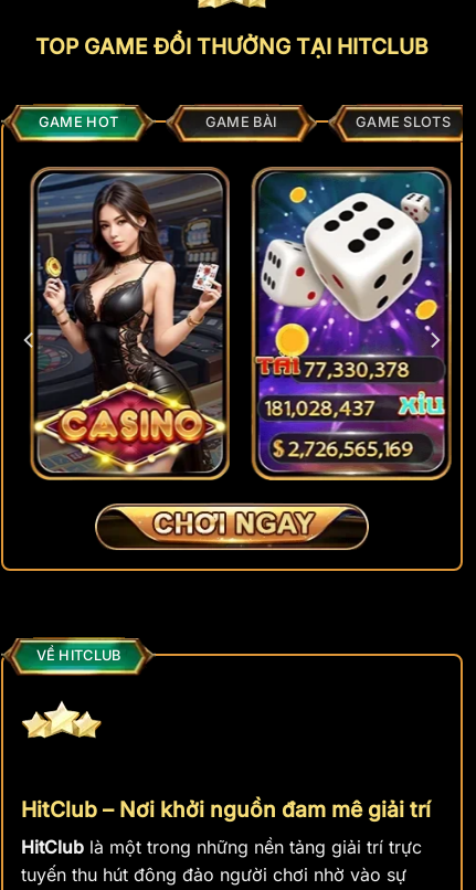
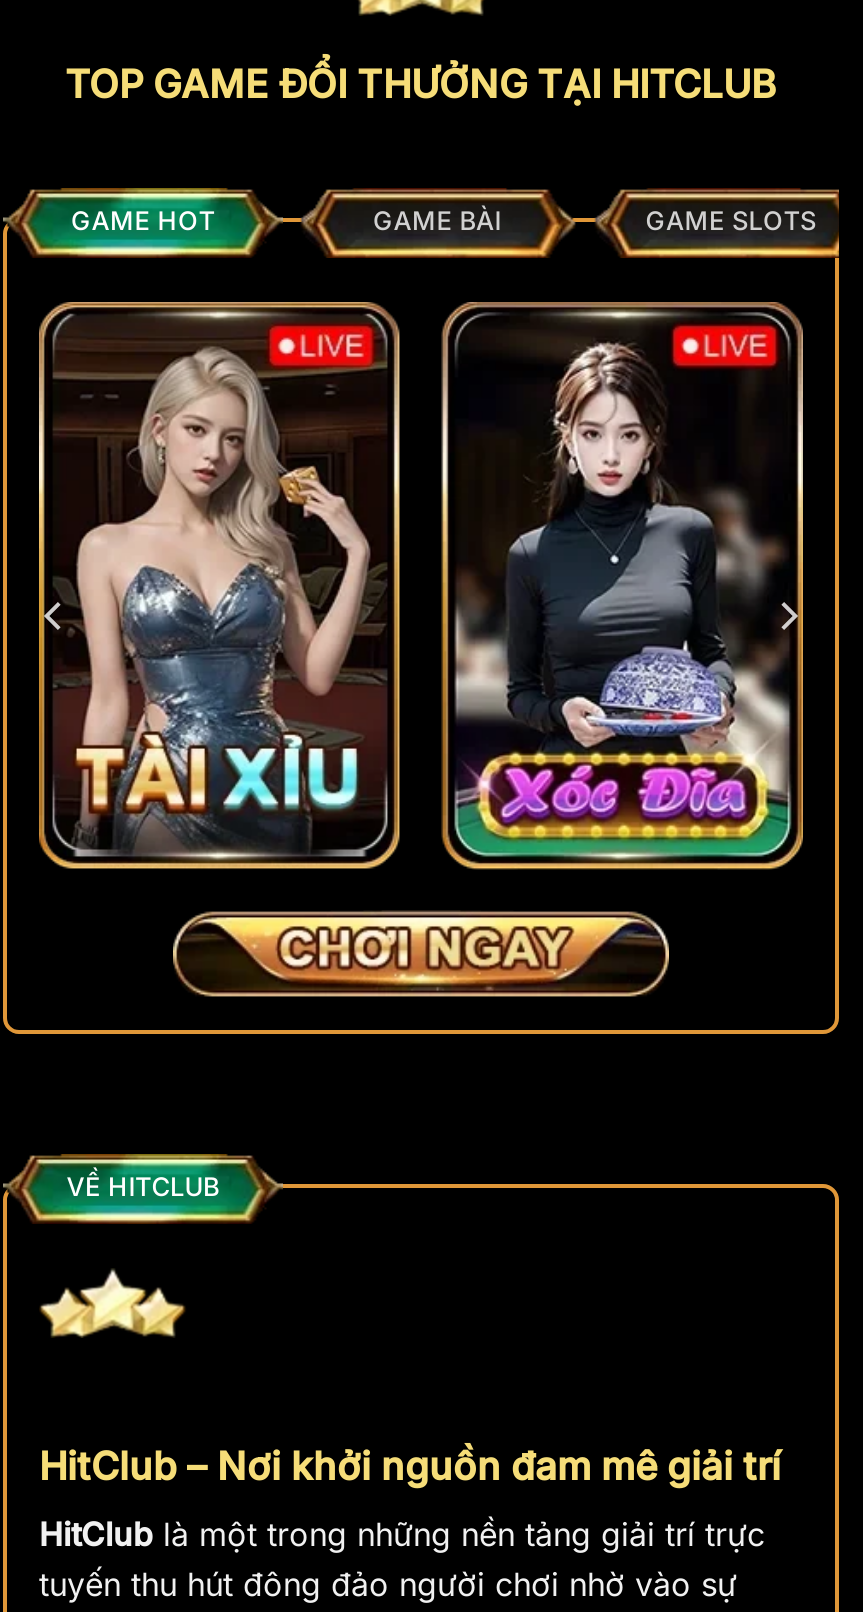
[21,166,231,481] [image] -> [37,300,417,870] [image]
[243,167,453,481] [image] -> [439,300,819,870] [image]

